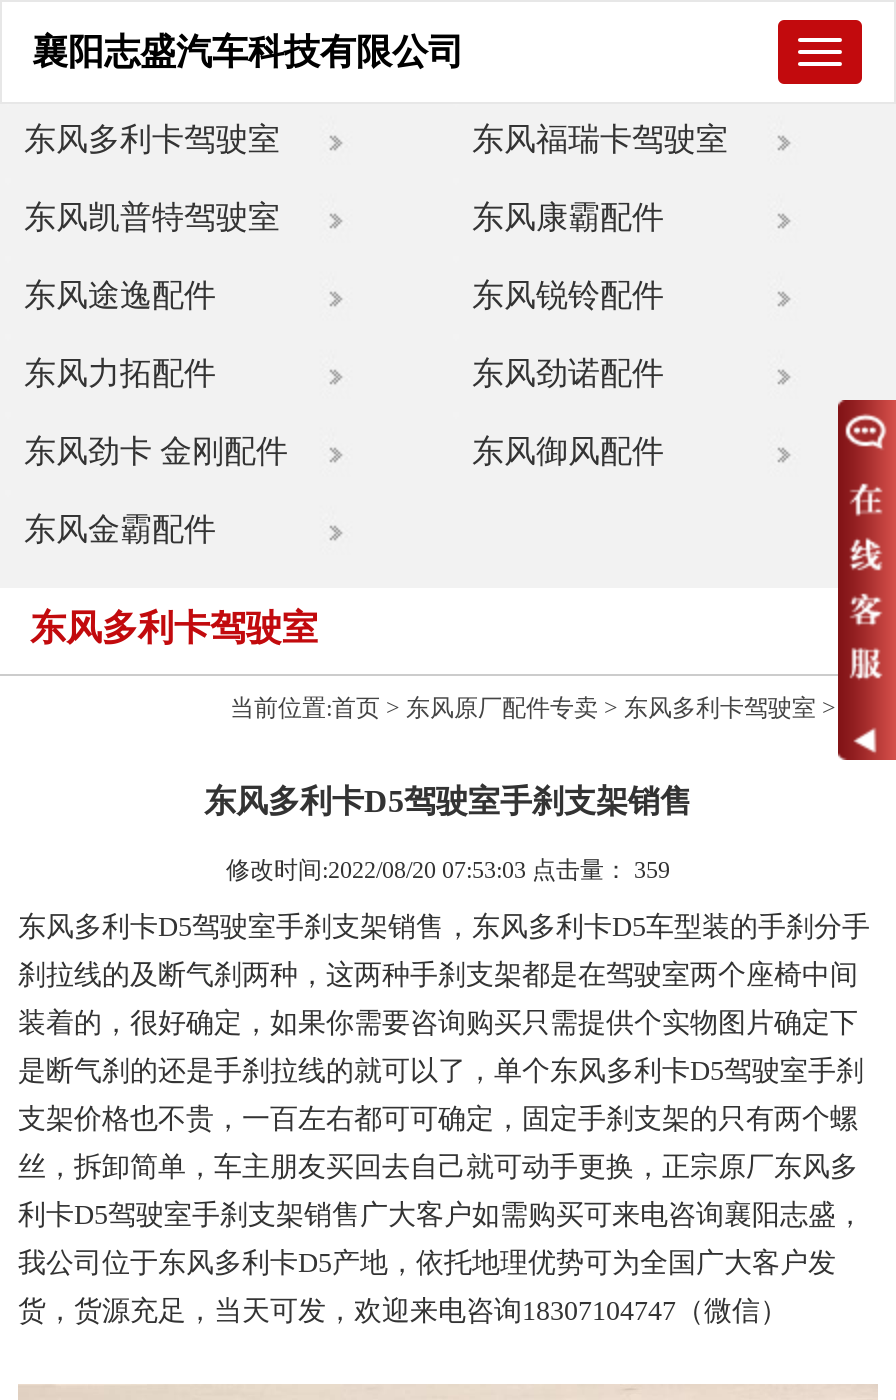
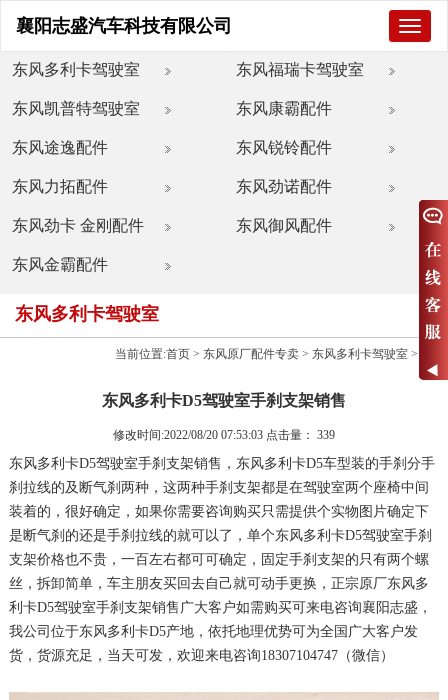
[226,856,670,884] 修改时间:2022/08/20 07:53:03 点击量：359 -> [113,428,335,442] 修改时间:2022/08/20 07:53:03 点击量：339

